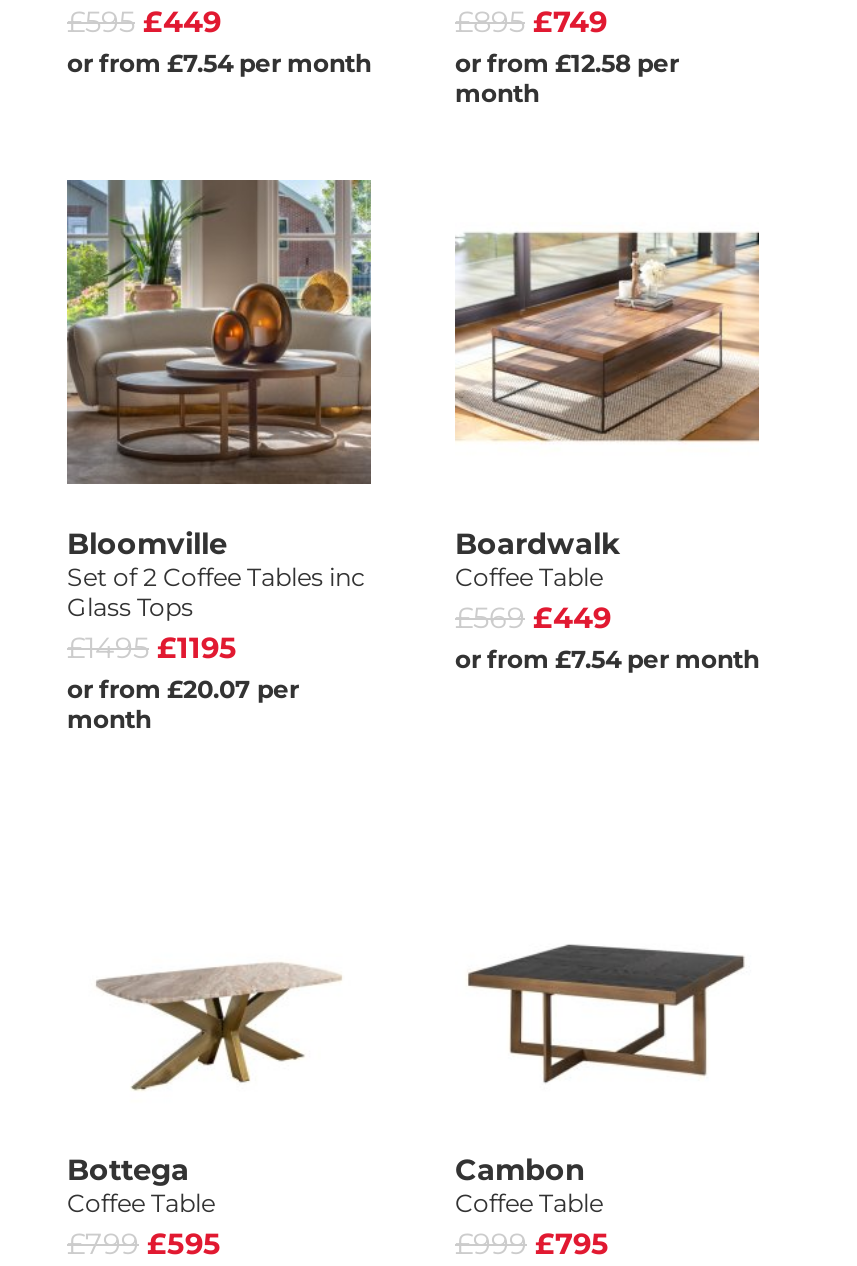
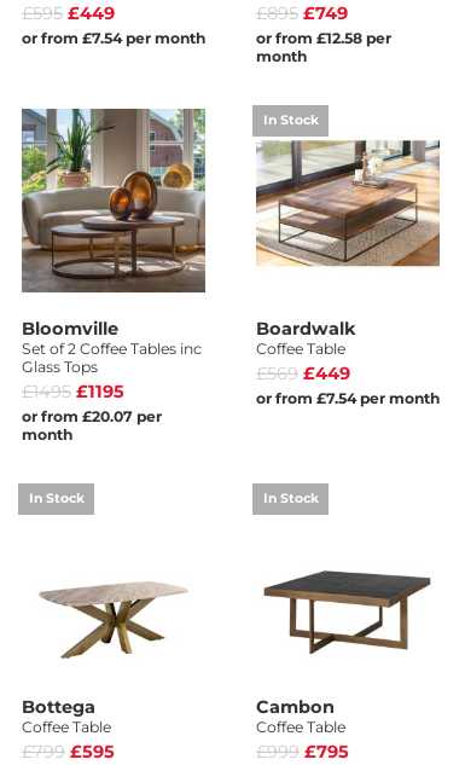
none -> [263,113,319,128] In Stock
none -> [29,491,84,507] In Stock
none -> [263,491,319,507] In Stock

